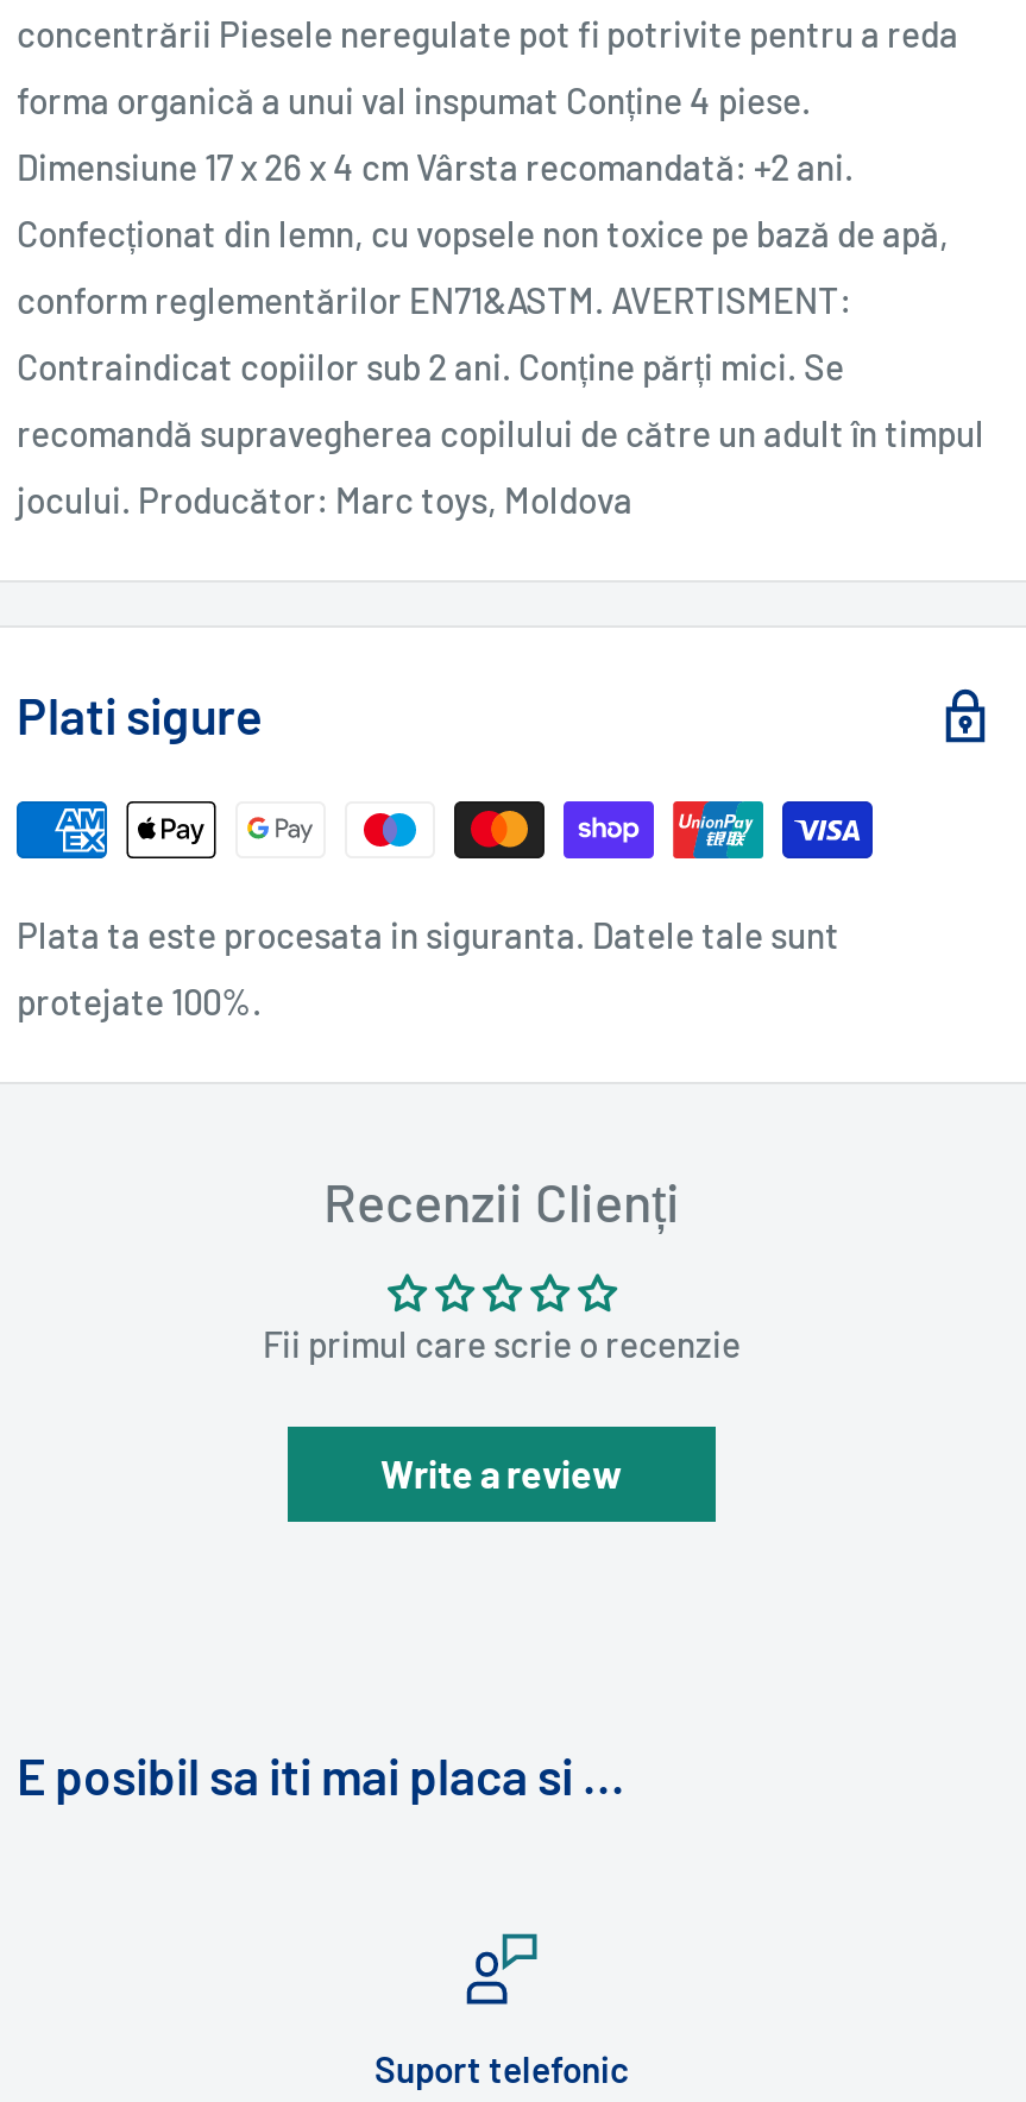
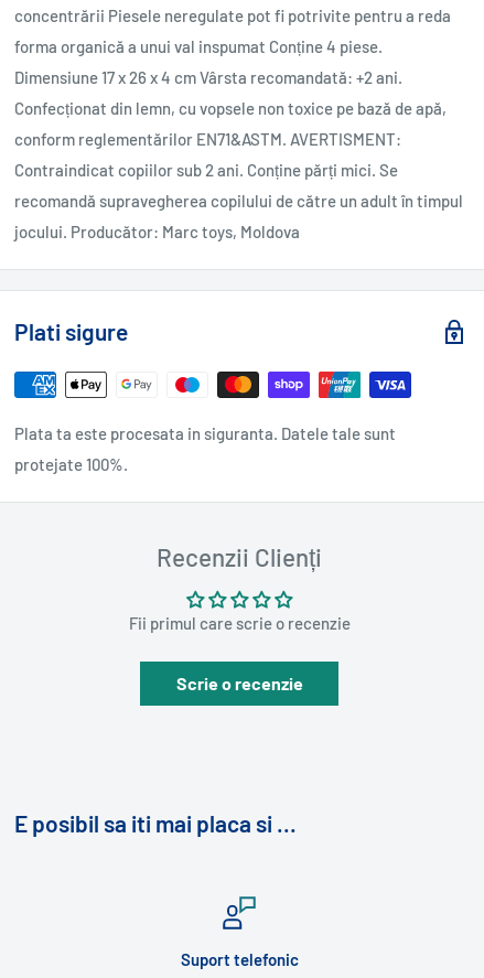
[380,1451,623,1497] Write a review -> [176,673,303,694] Scrie o recenzie

